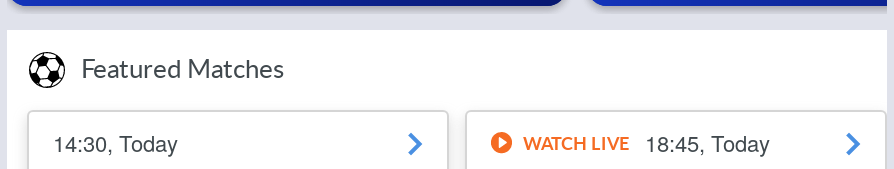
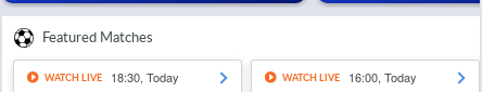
[53,126,179,158] 14:30, Today -> [45,68,179,86] WATCH LIVE | 18:30, Today
[523,126,771,158] WATCH LIVE 18:45, Today -> [282,68,417,86] WATCH LIVE 16:00, Today

